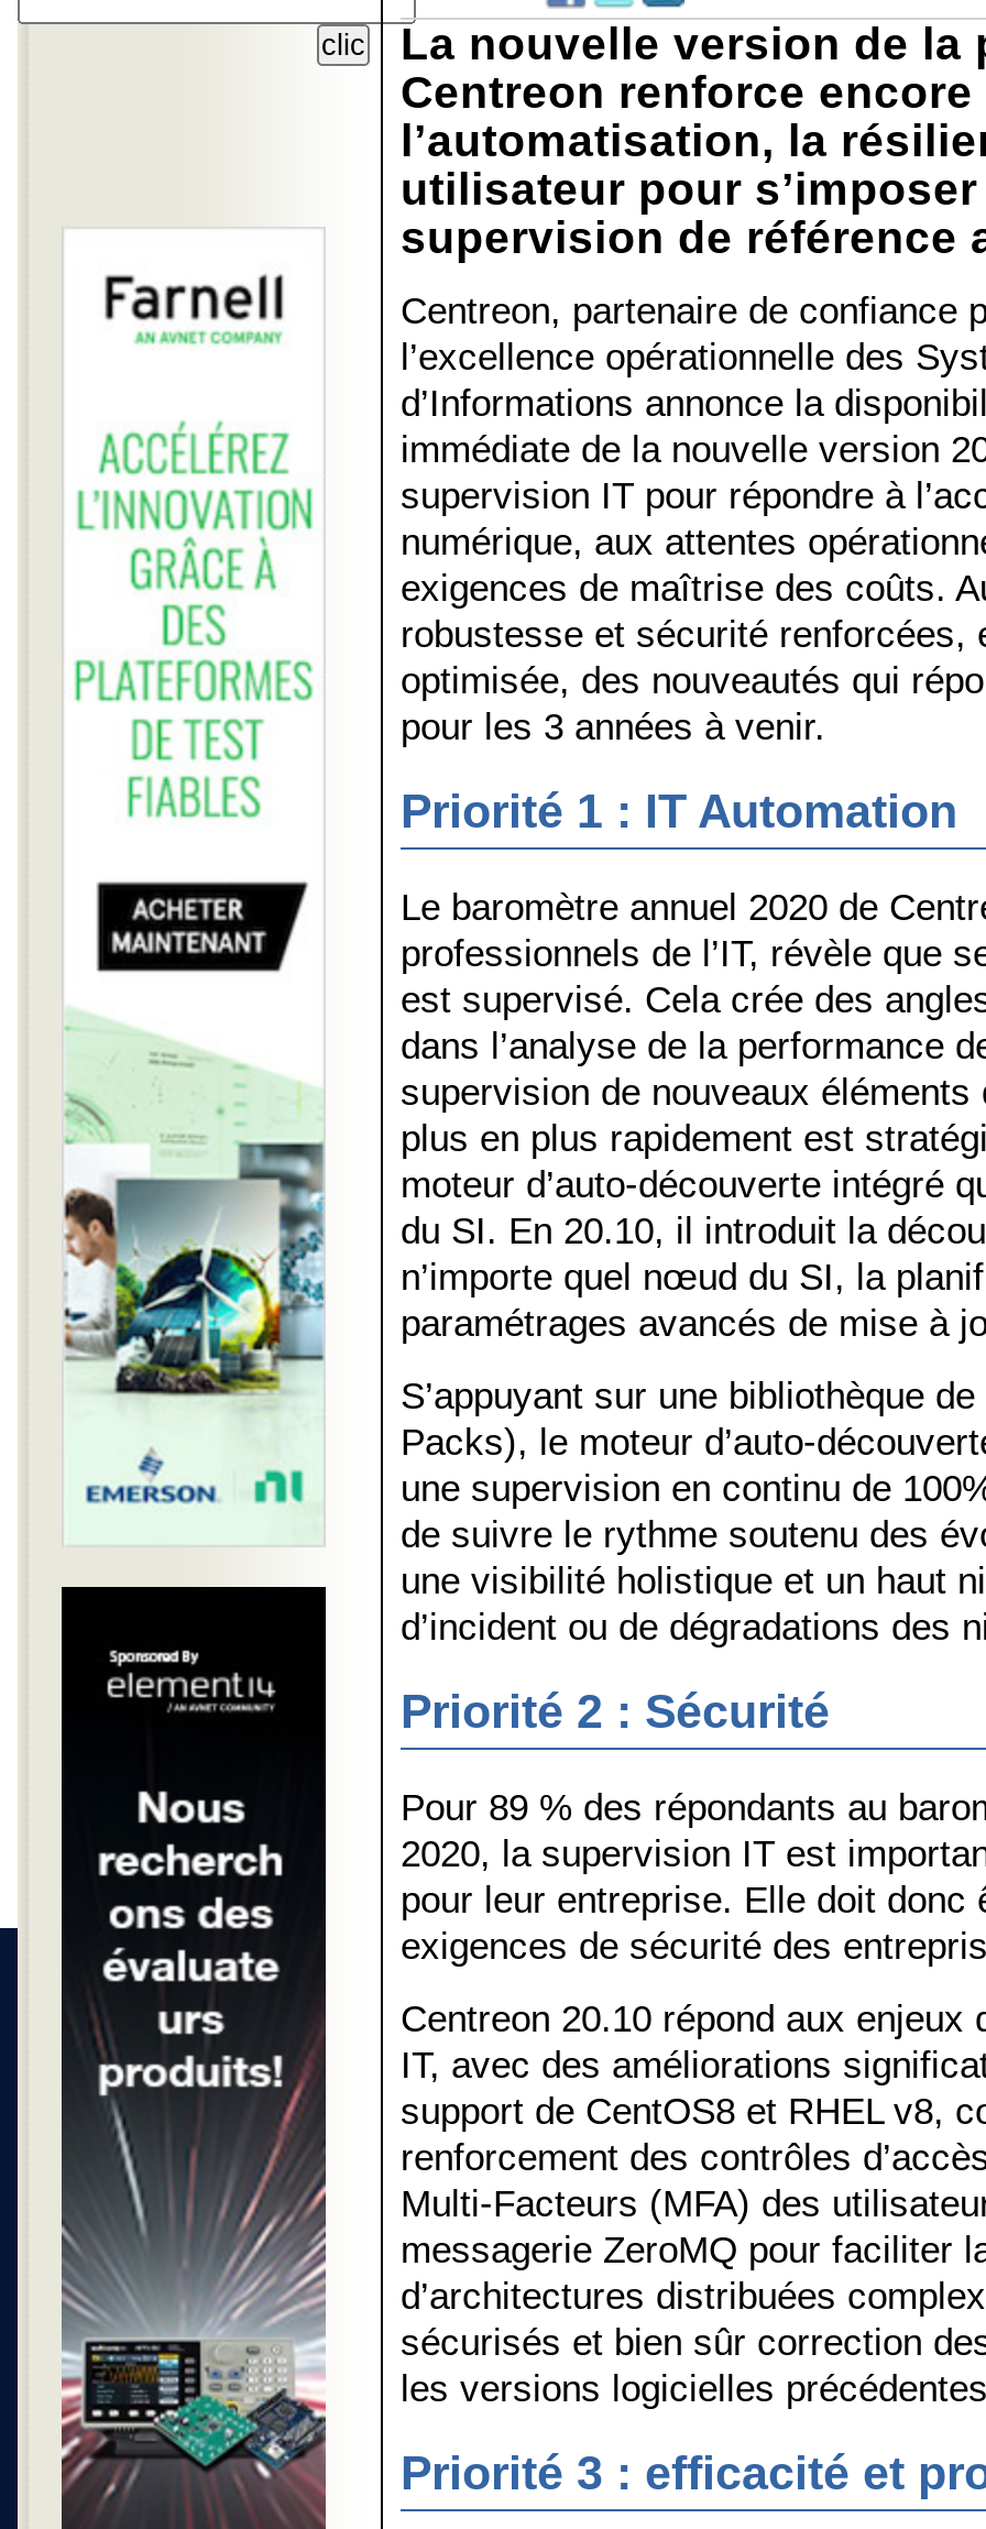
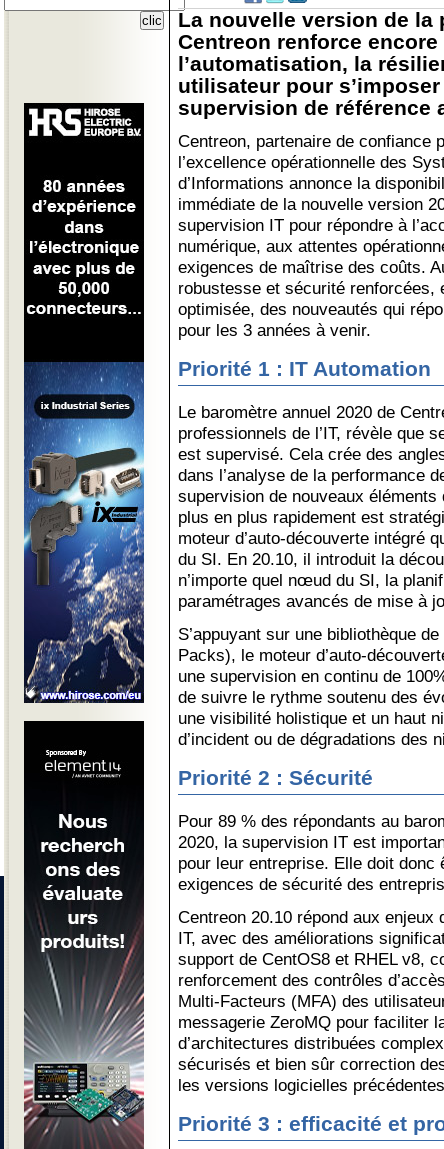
[62,227,326,1547] [image] -> [23,102,145,704] [image]

